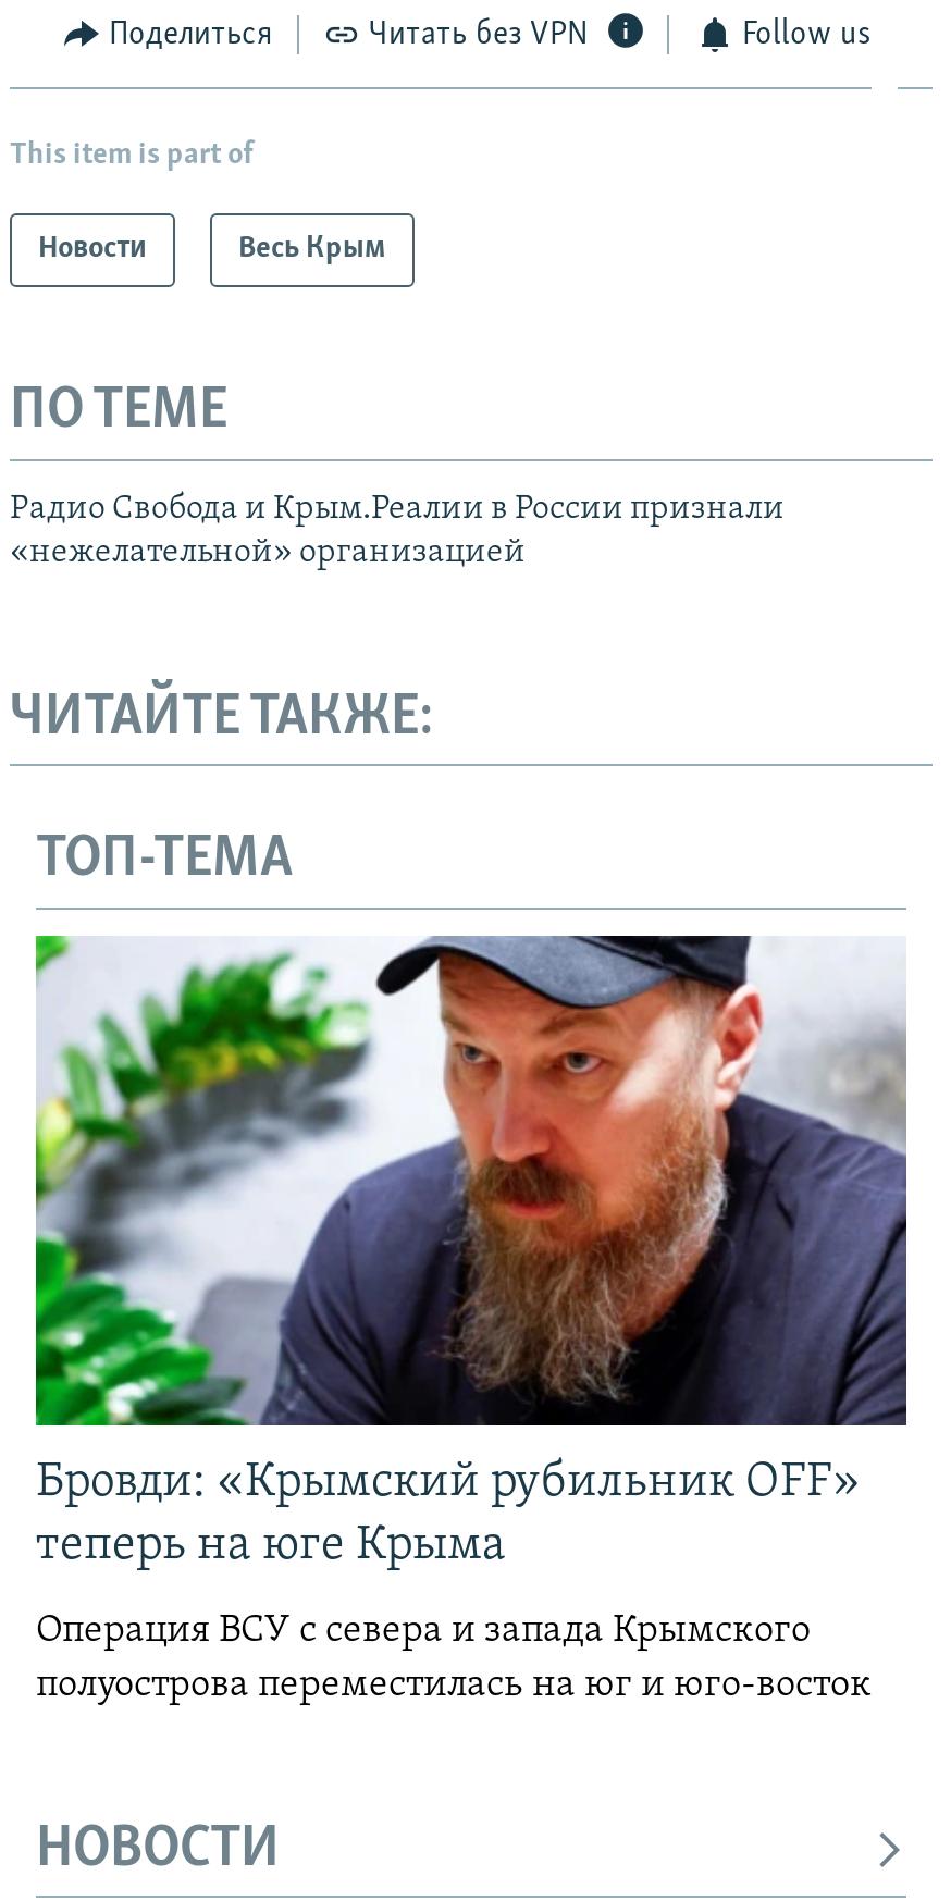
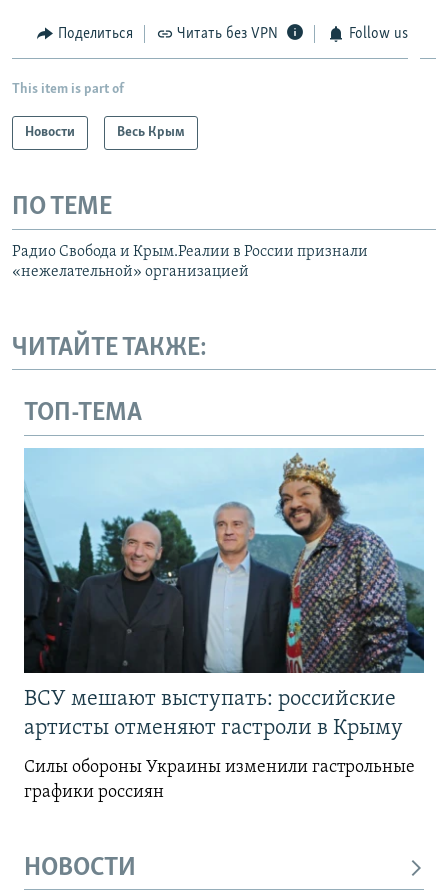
[34,934,909,1571] [image] | Бровди: «Крымский рубильник OFF» | теперь на юге Крыма -> [23,448,425,740] [image] | ВСУ мешают выступать: российские | артисты отменяют гастроли в Крыму
[36,1610,872,1706] Операция ВСУ с севера и запада Крымского | полуострова переместилась на юг и юго-восток -> [24,758,415,802] Силы обороны Украины изменили гастрольные | графики россиян

